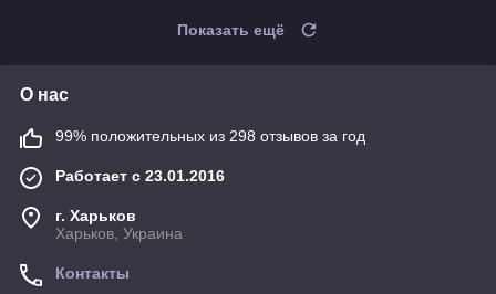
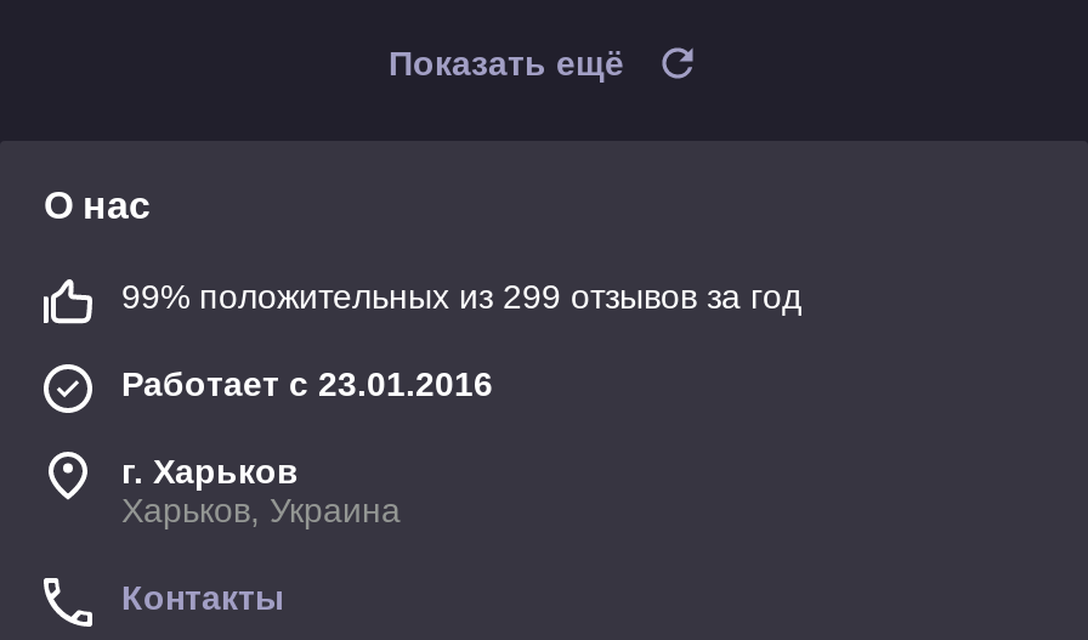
[55,127,365,145] 99% положительных из 298 отзывов за год -> [121,276,801,315] 99% положительных из 299 отзывов за год

